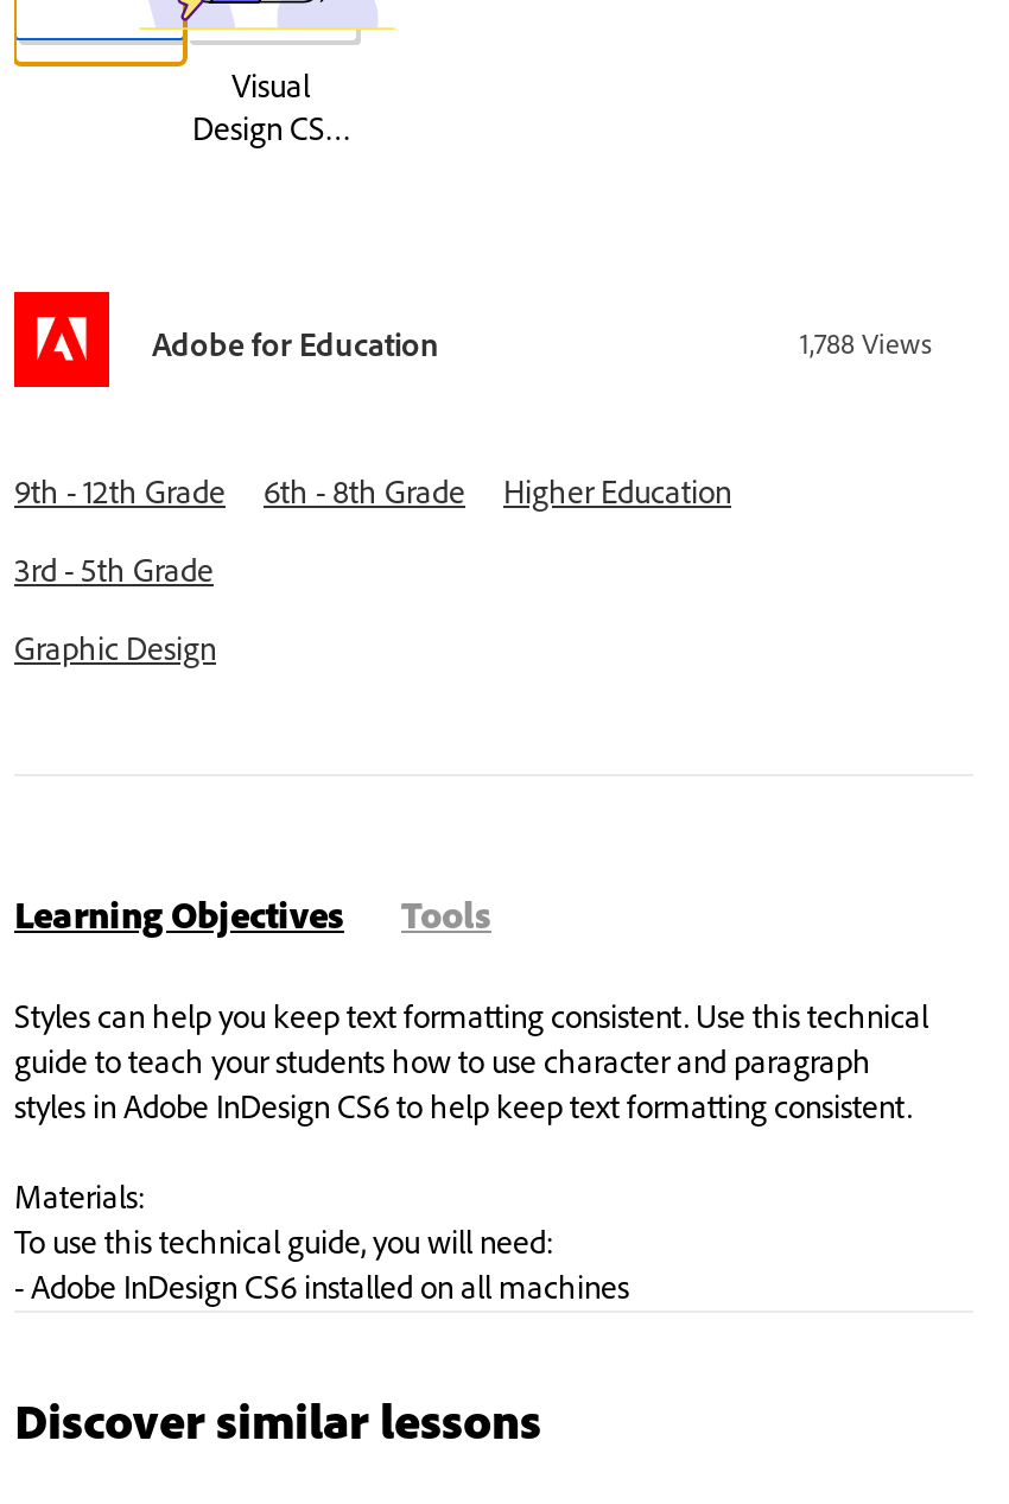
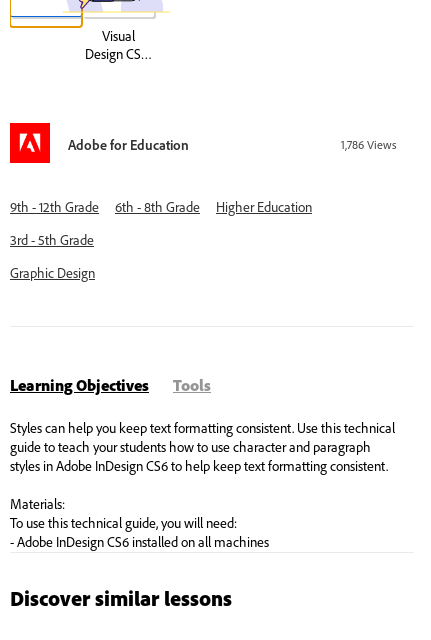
[800,325,933,361] 1,788 Views -> [341,137,397,152] 1,786 Views

